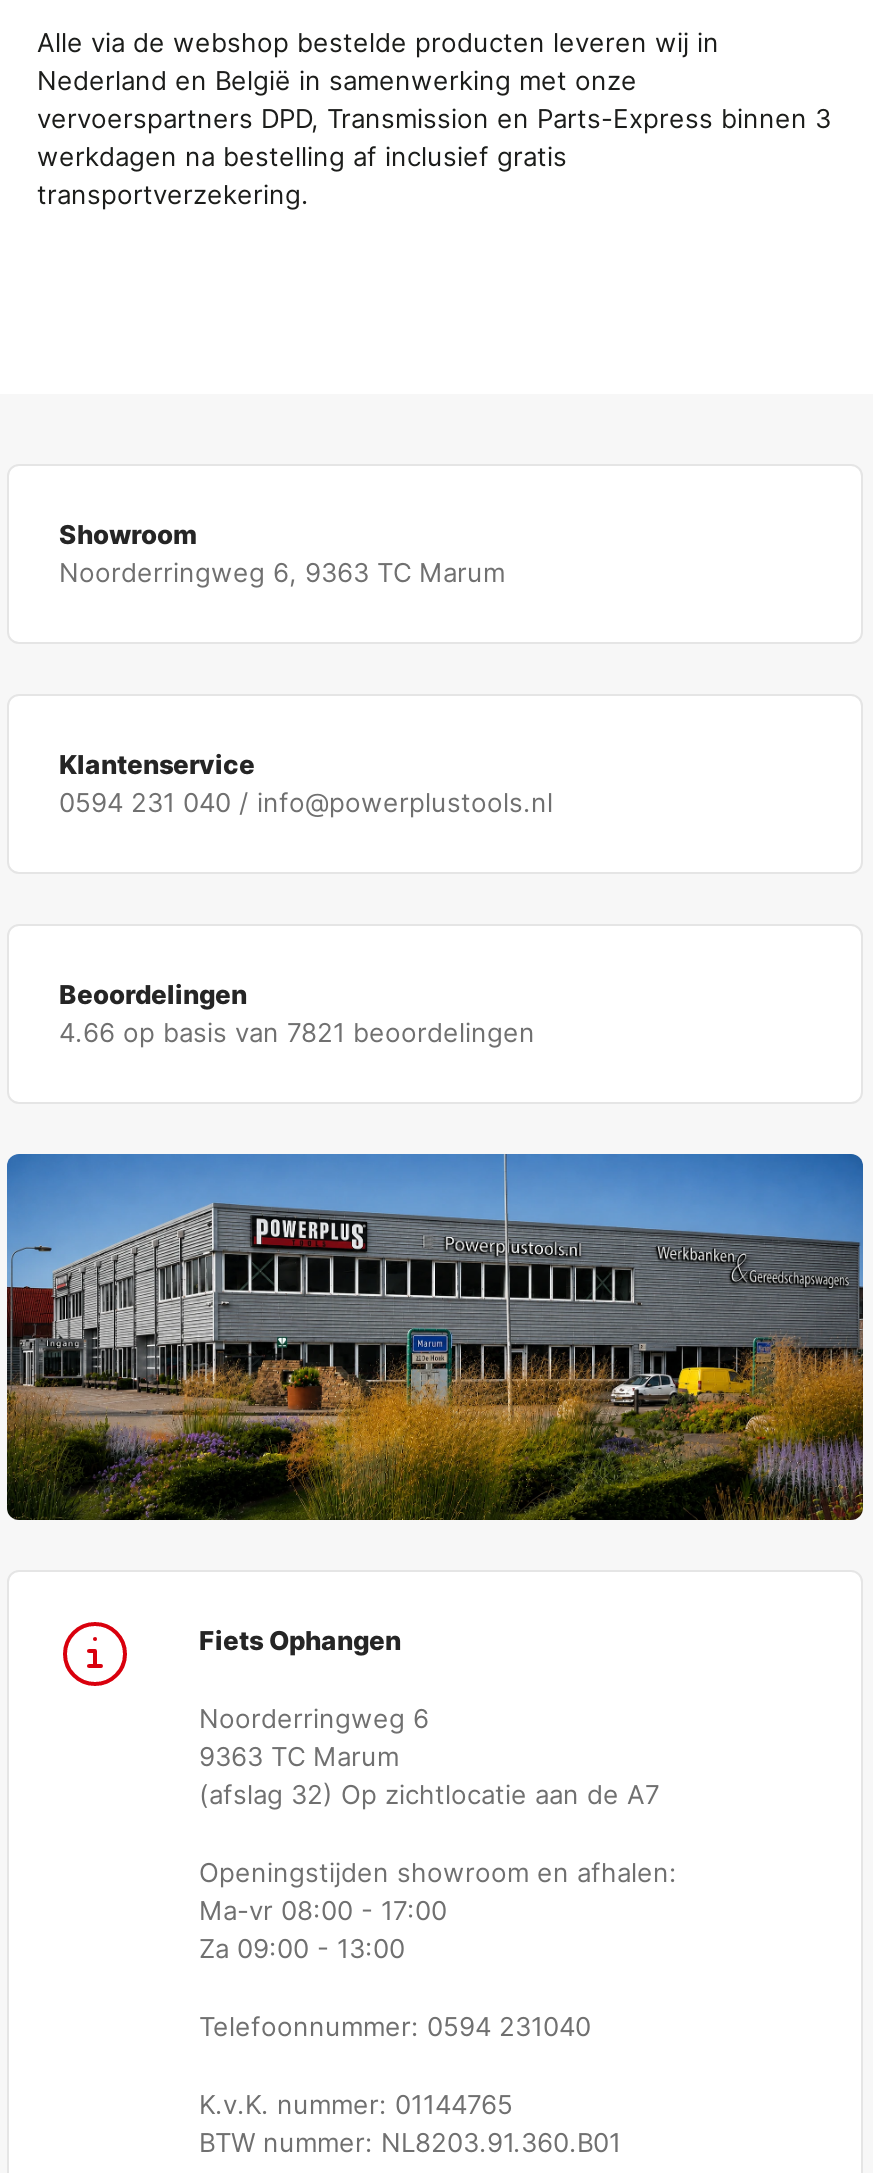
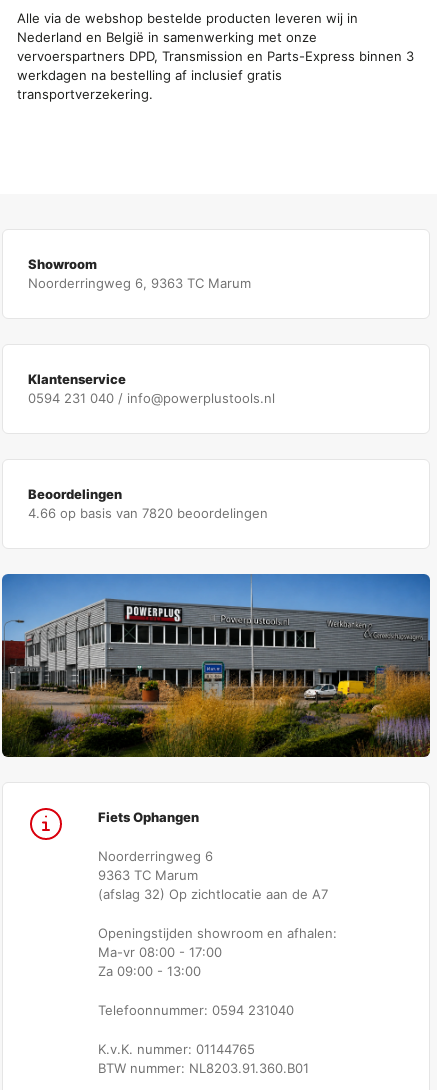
[59,1017,535,1049] 4.66 op basis van 7821 beoordelingen -> [28,505,268,521] 4.66 op basis van 7820 beoordelingen

